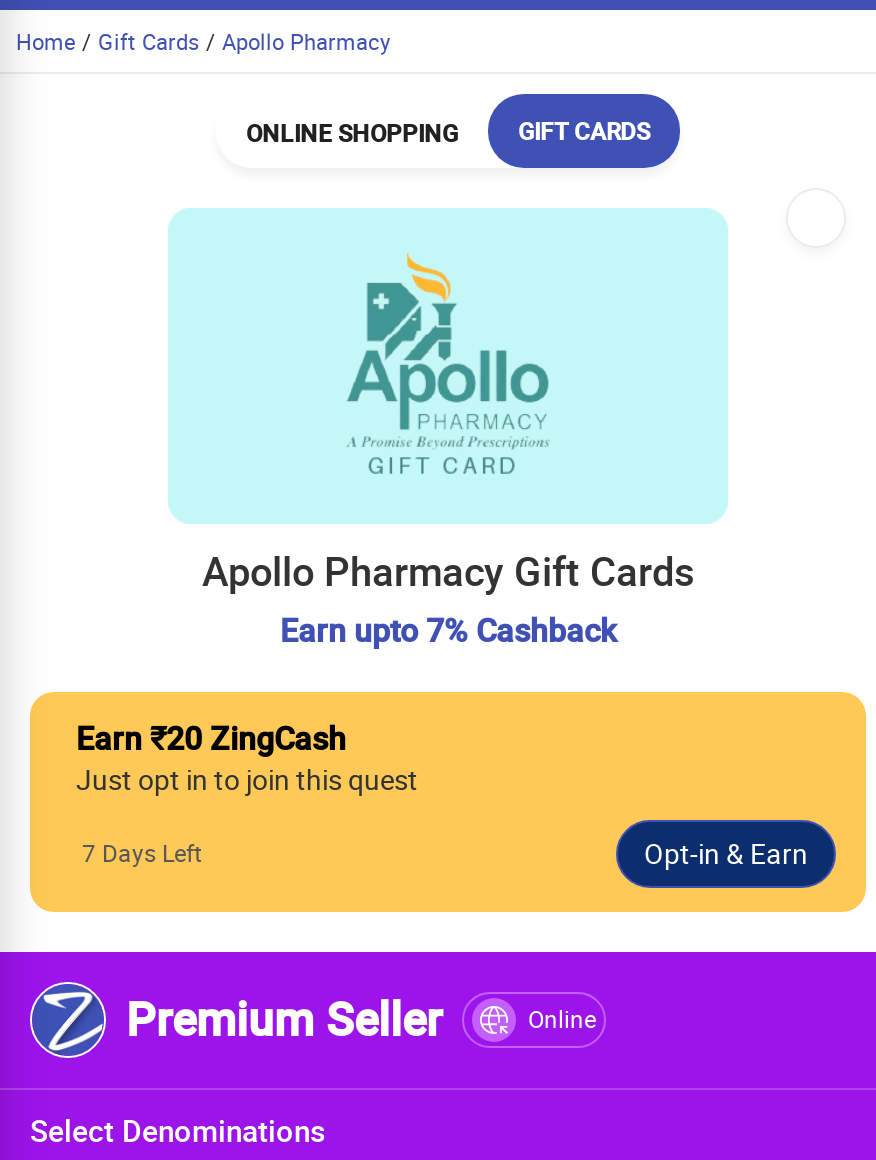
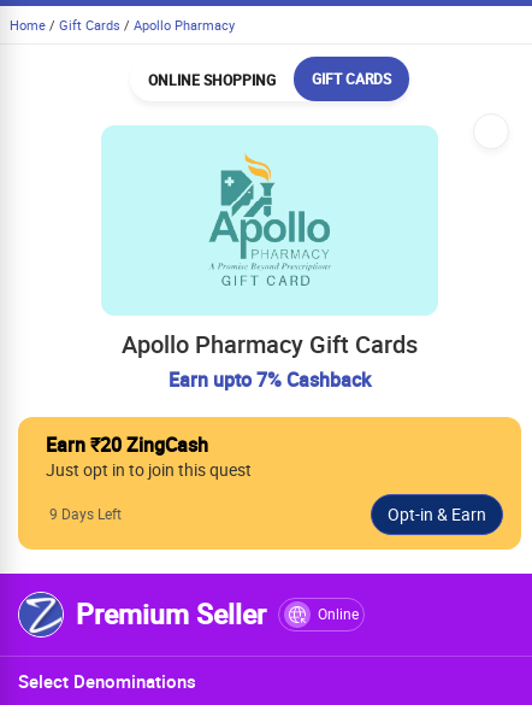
[82,836,202,868] 7 Days Left -> [49,504,122,523] 9 Days Left

